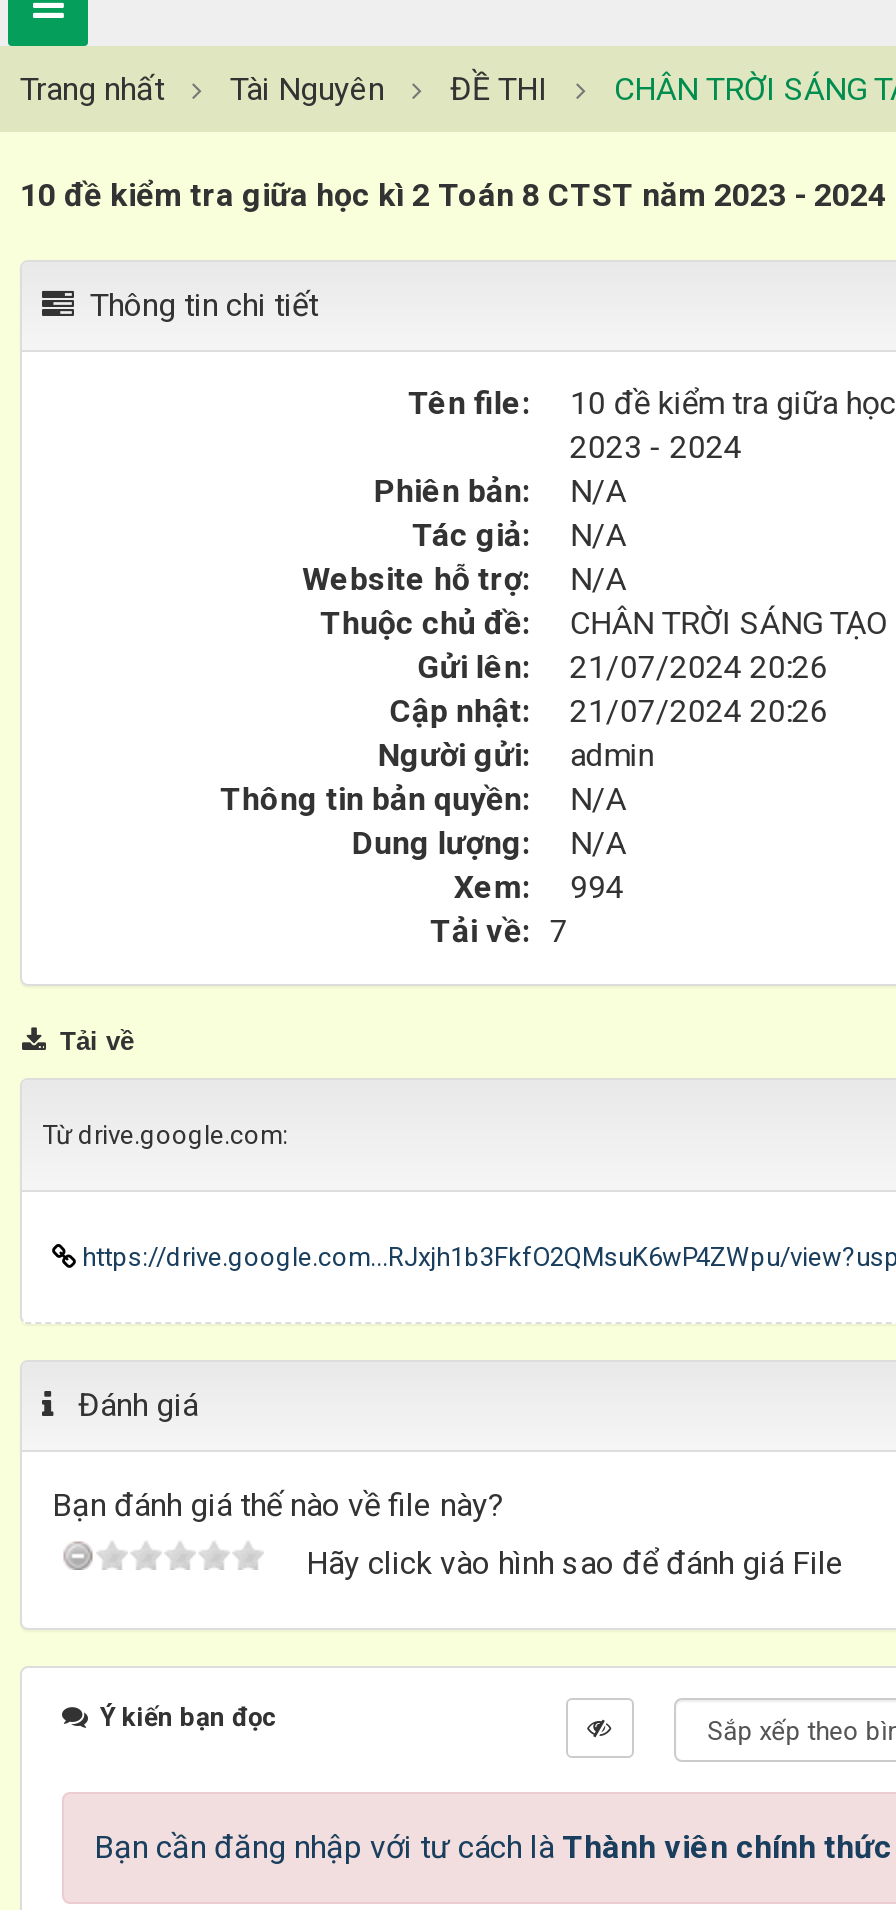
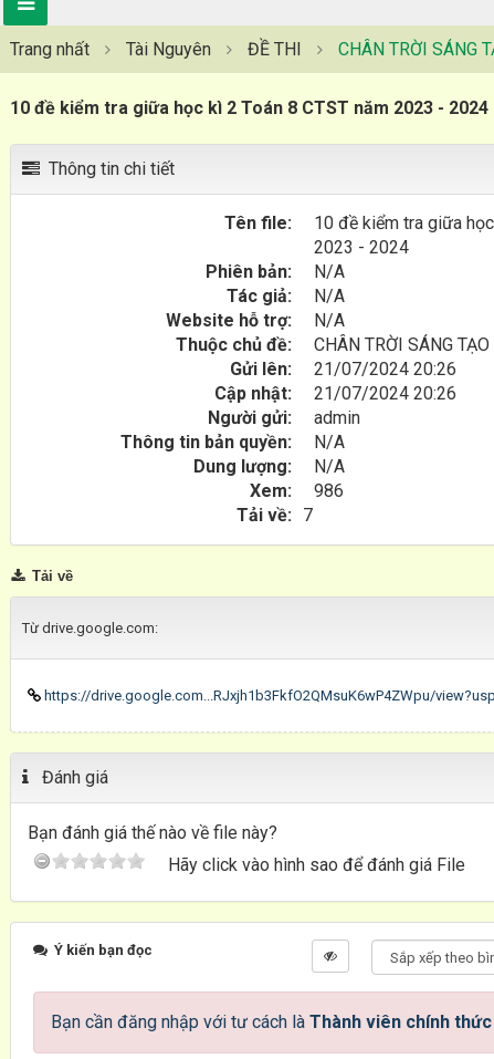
[454,868,624,906] Xem: 994 -> [250,480,344,501] Xem: 986

